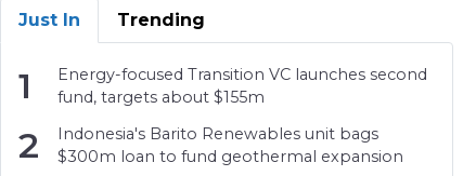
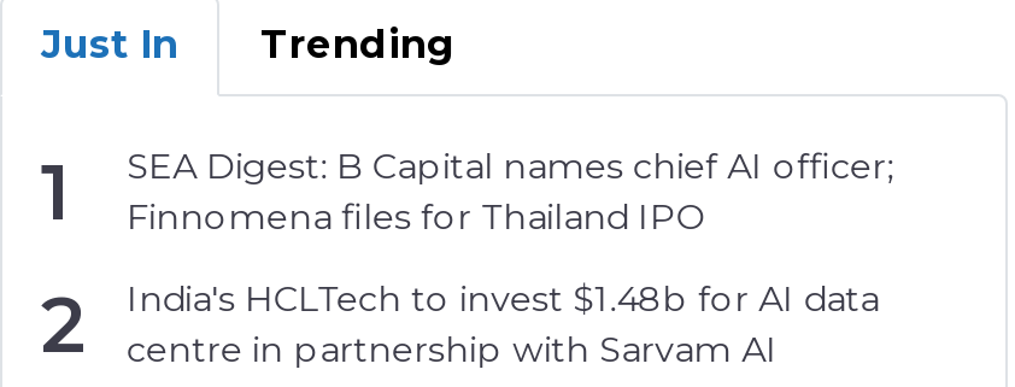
[57,65,427,107] Energy-focused Transition VC launches second | fund, targets about $155m -> [127,145,894,239] SEA Digest: B Capital names chief AI officer; | Finnomena files for Thailand IPO
[57,125,403,167] Indonesia's Barito Renewables unit bags | $300m loan to fund geothermal expansion -> [127,278,879,372] India's HCLTech to invest $1.48b for AI data | centre in partnership with Sarvam AI

